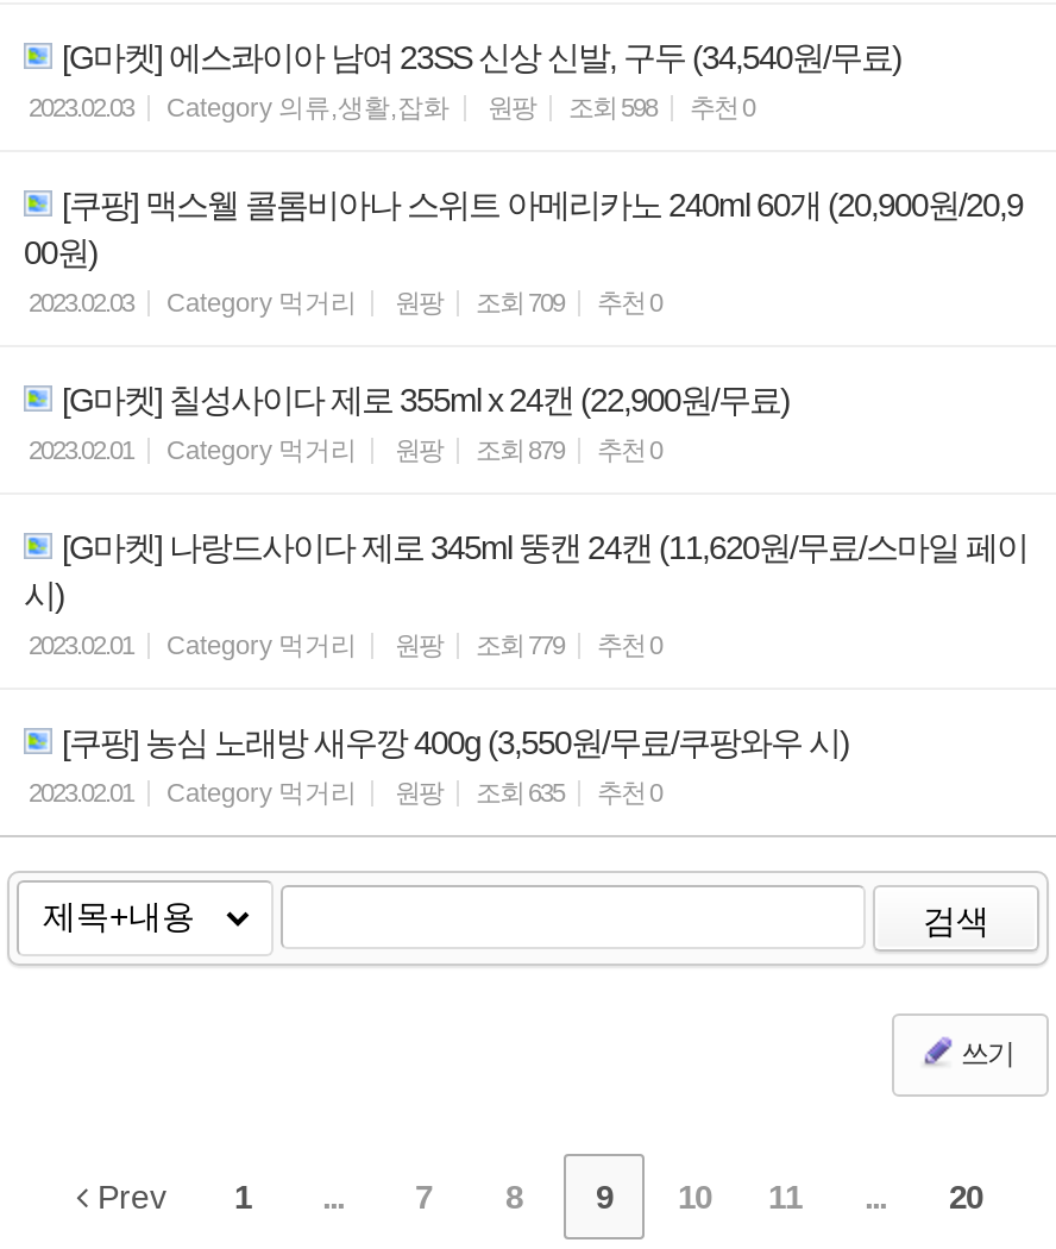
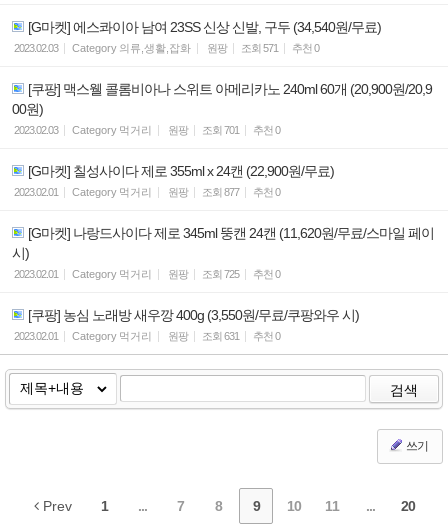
[29,93,754,121] 2023.02.03 Category 의류,생활,잡화 원팡 조회 598 추천 0 -> [14,42,319,54] 2023.02.03 Category 의류,생활,잡화 원팡 조회 571 추천 0
[29,288,661,316] 2023.02.03 Category 먹거리 원팡 조회 709 추천 0 -> [14,124,280,136] 2023.02.03 Category 먹거리 원팡 조회 701 추천 0
[29,435,661,464] 2023.02.01 Category 먹거리 원팡 조회 879 추천 0 -> [14,186,280,198] 2023.02.01 Category 먹거리 원팡 조회 877 추천 0
[29,630,661,659] 2023.02.01 Category 먹거리 원팡 조회 779 추천 0 -> [14,268,280,280] 2023.02.01 Category 먹거리 원팡 조회 725 추천 0
[29,778,661,806] 2023.02.01 Category 먹거리 원팡 조회 635 추천 0 -> [14,330,280,342] 2023.02.01 Category 먹거리 원팡 조회 631 추천 0

